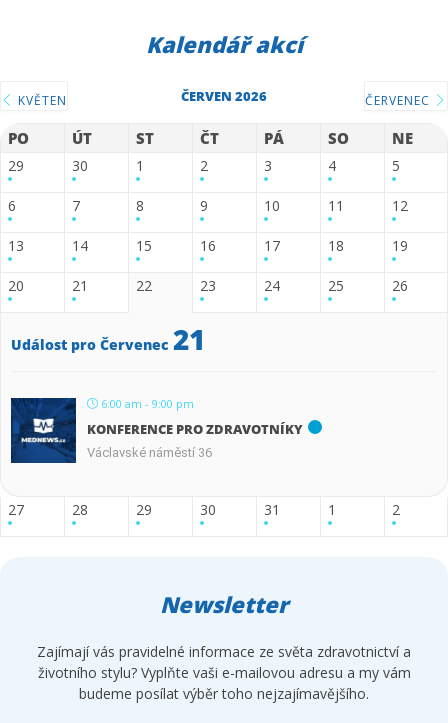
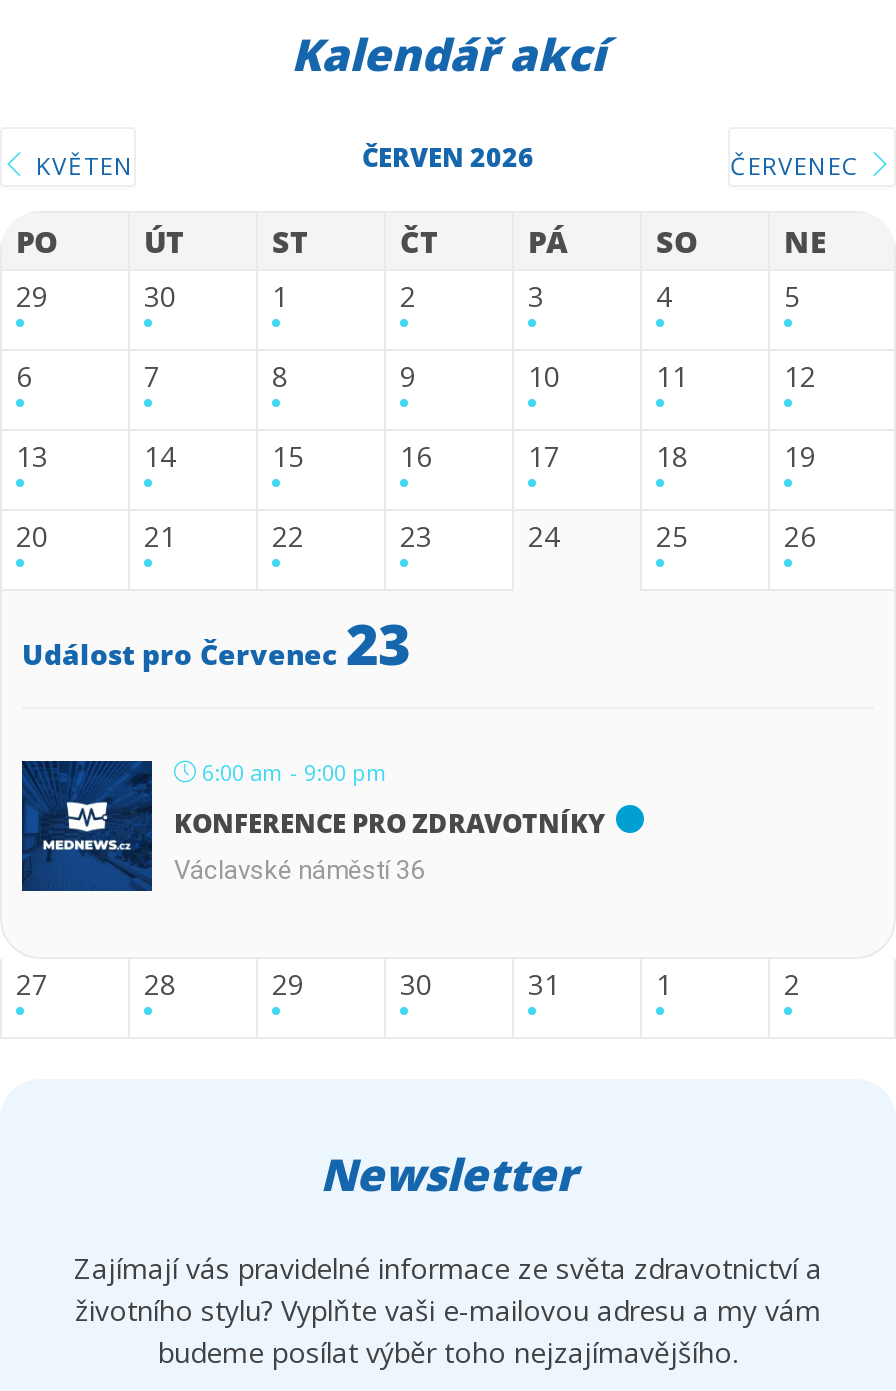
[11,320,205,358] Událost pro Červenec 21 -> [22,606,410,682] Událost pro Červenec 23

